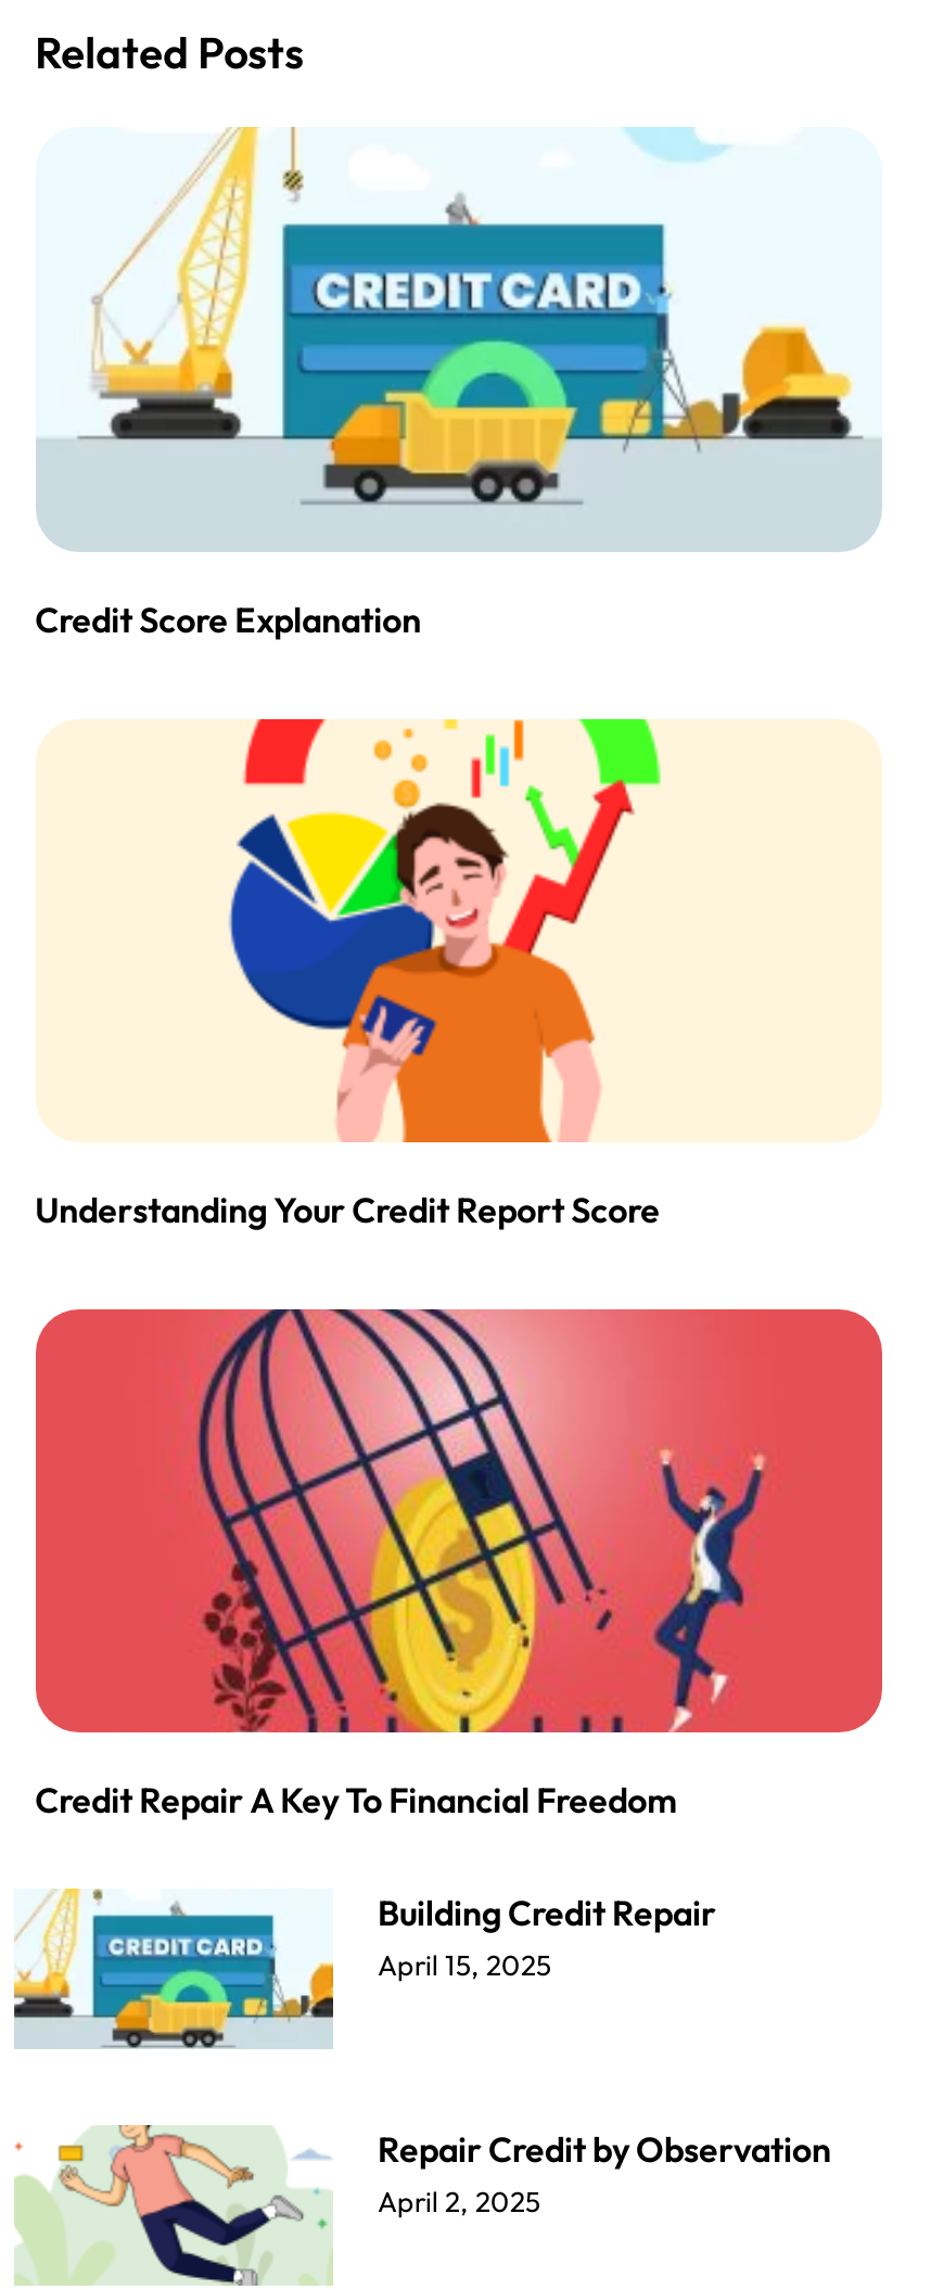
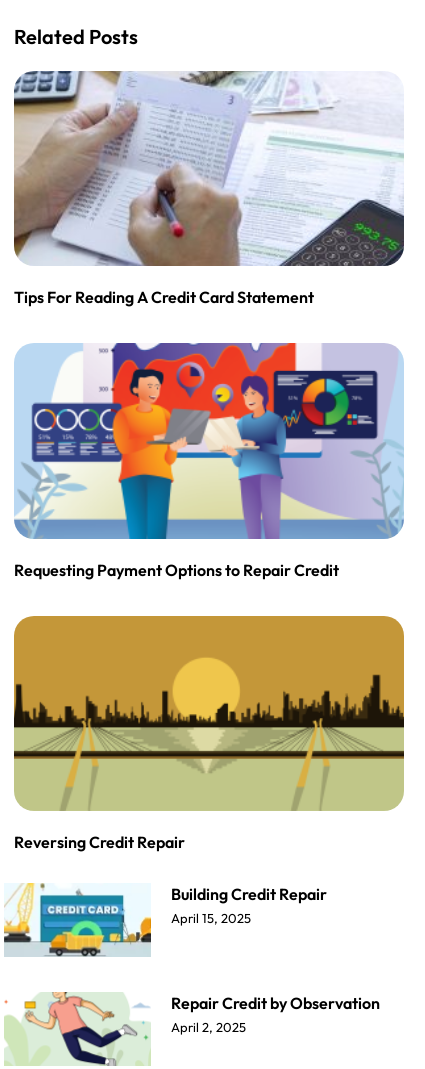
[35,126,882,641] [image] | Credit Score Explanation -> [13,70,405,307] [image] | Tips For Reading A Credit Card Statement
[35,716,882,1232] [image] | Understanding Your Credit Report Score -> [13,342,405,580] [image] | Requesting Payment Options to Repair Credit
[34,1306,884,1822] [image] | Credit Repair A Key To Financial Freedom -> [13,615,405,852] [image] | Reversing Credit Repair

